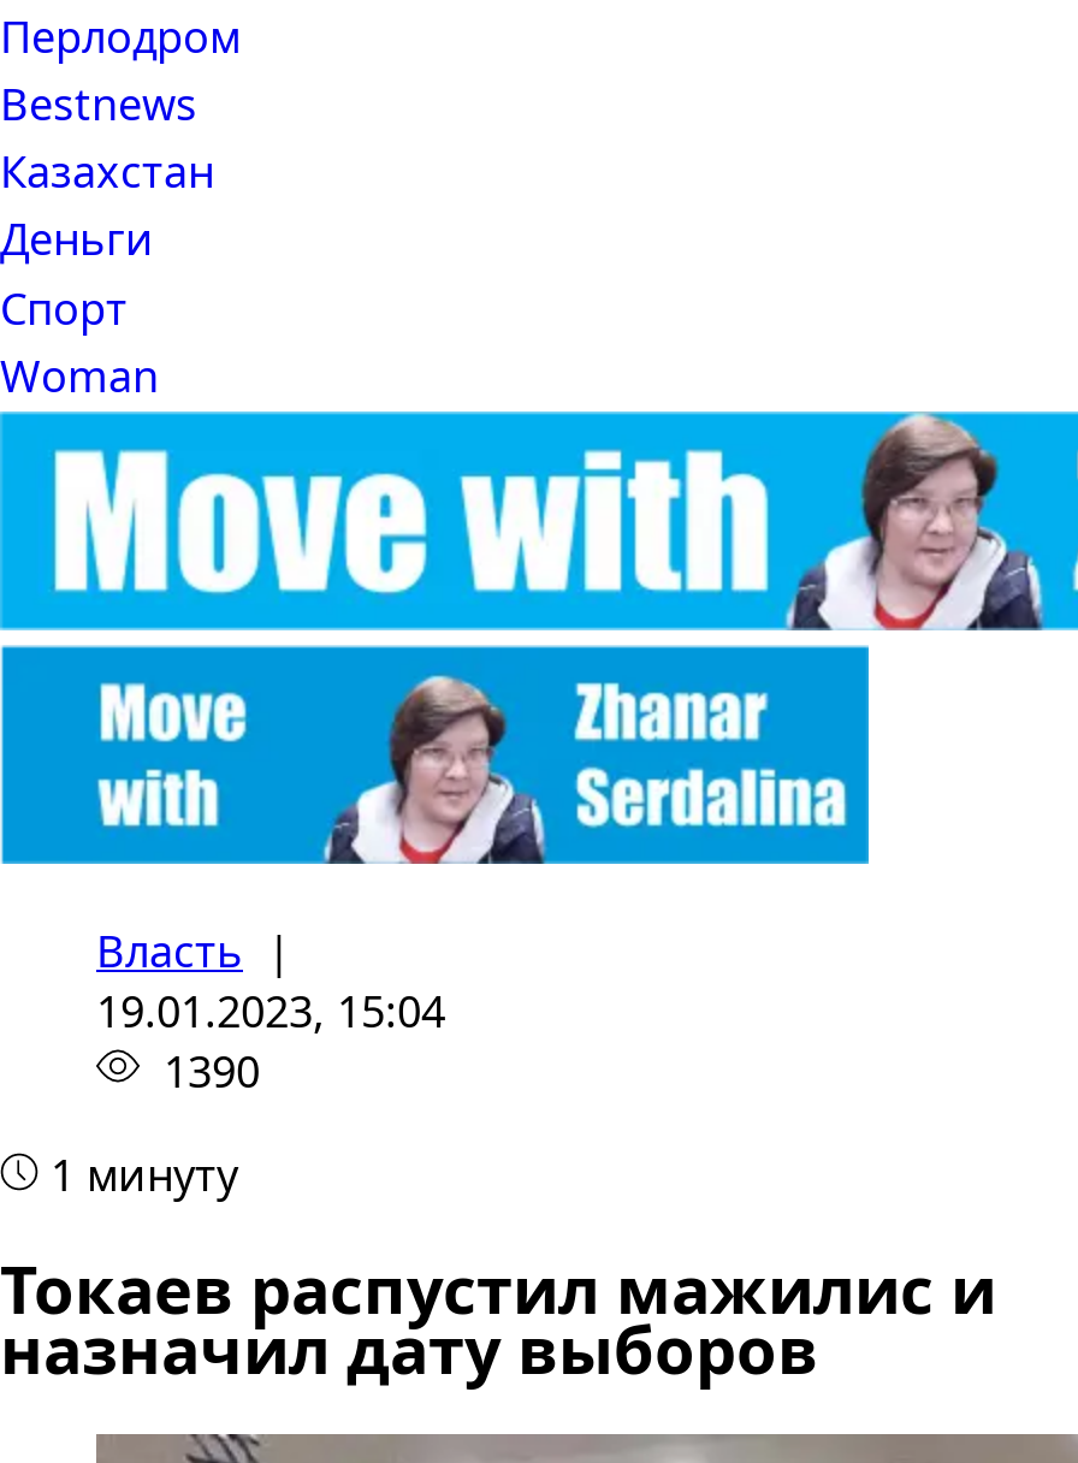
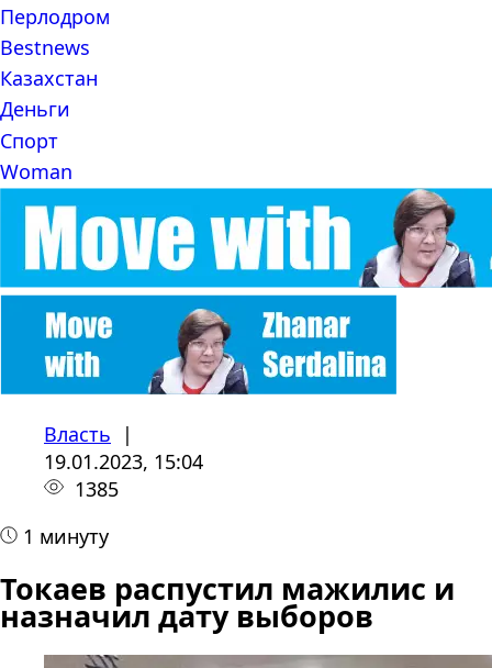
[164,1041,260,1099] 1390 -> [75,476,119,502] 1385

